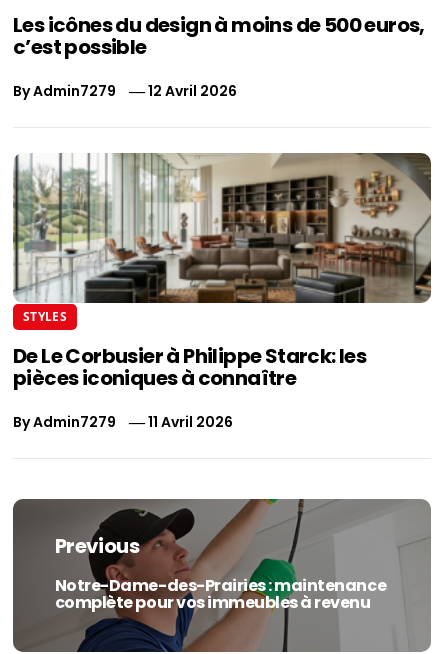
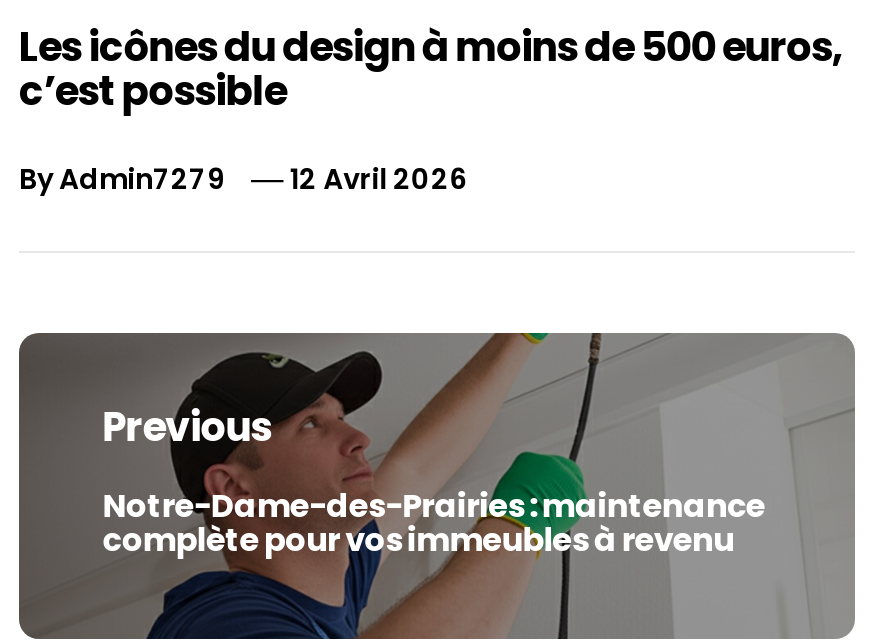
[12,152,432,432] [image] | STYLES | De Le Corbusier à Philippe Starck: les | pièces iconiques à connaître | ByAdmin7279 | 11 Avril 2026 -> none

